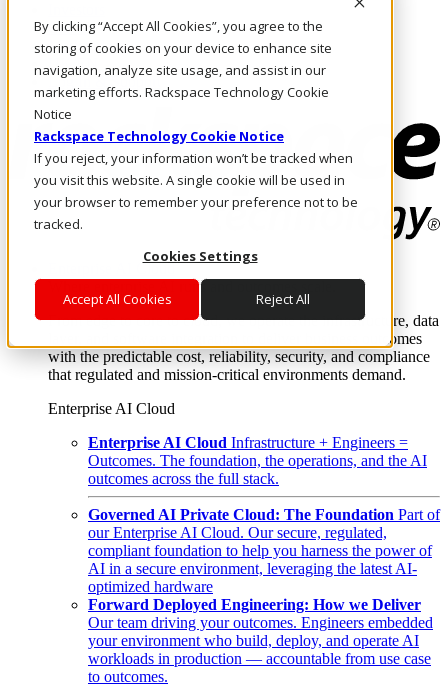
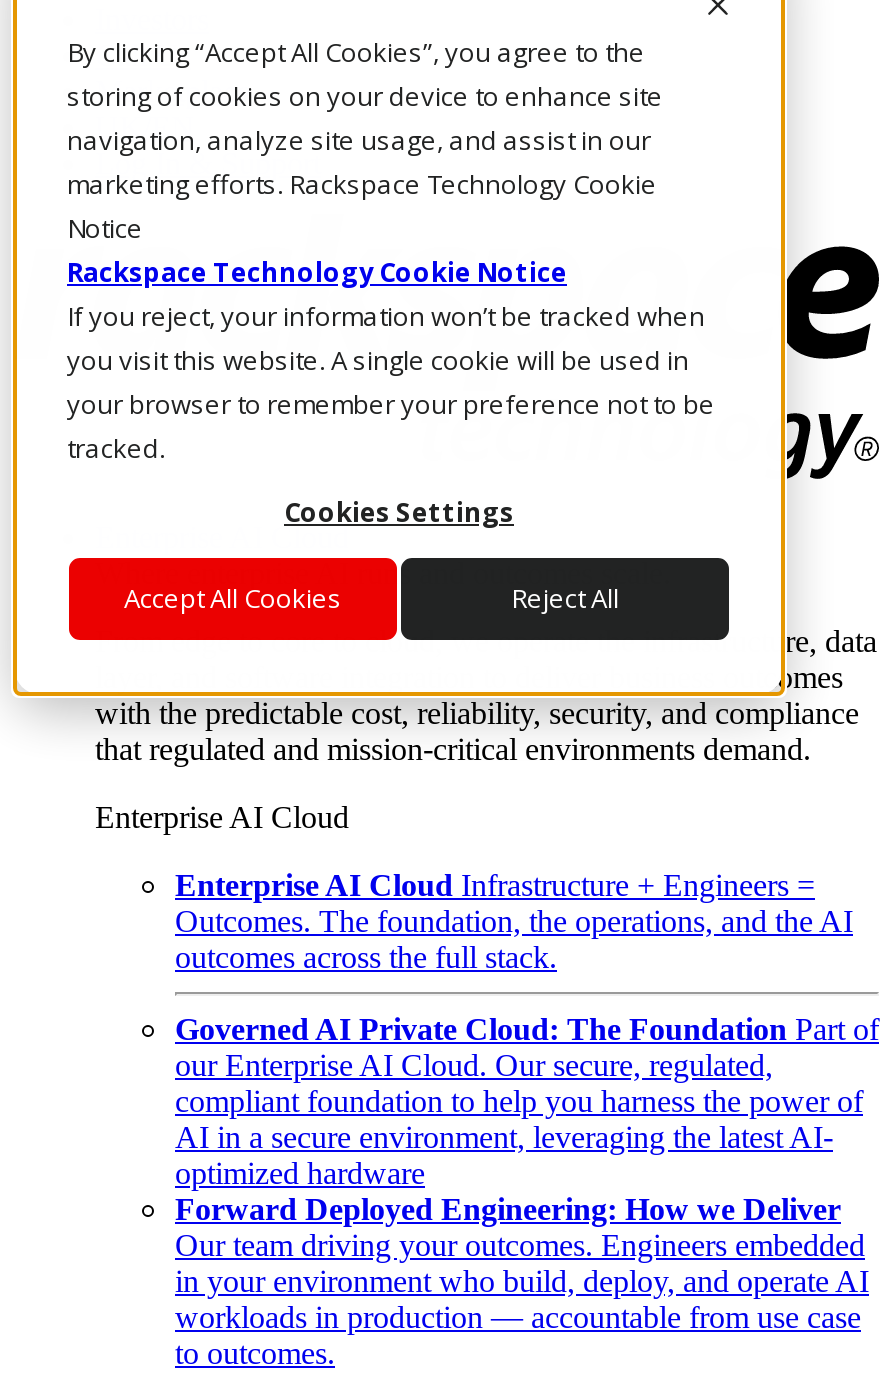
[88,632,419,649] your environment who build, deploy, and operate AI -> [175,1264,869,1298] in your environment who build, deploy, and operate AI

